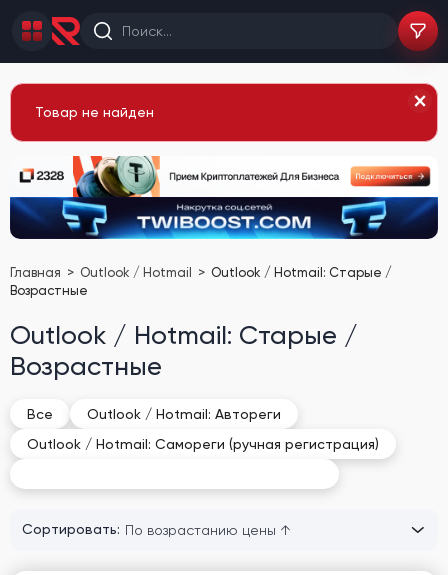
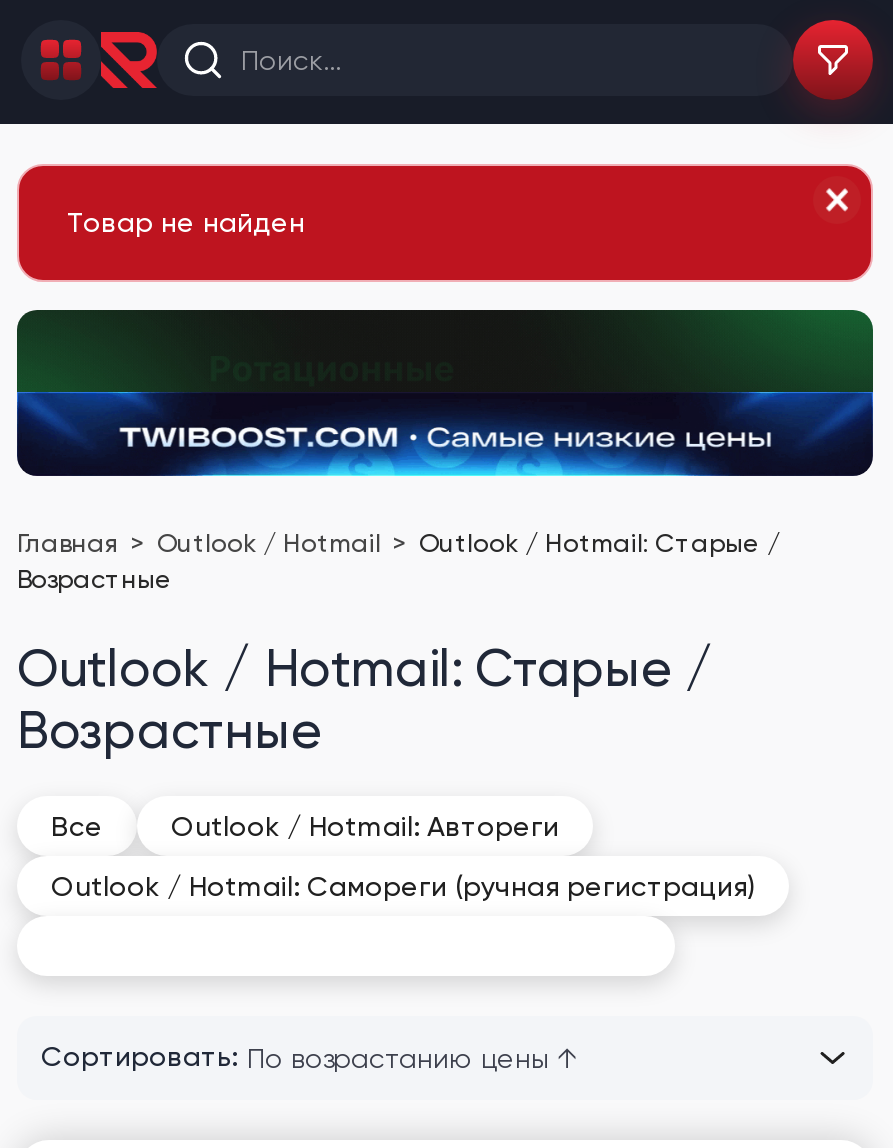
[10,155,438,239] [image] -> [15,308,875,476] [image]

